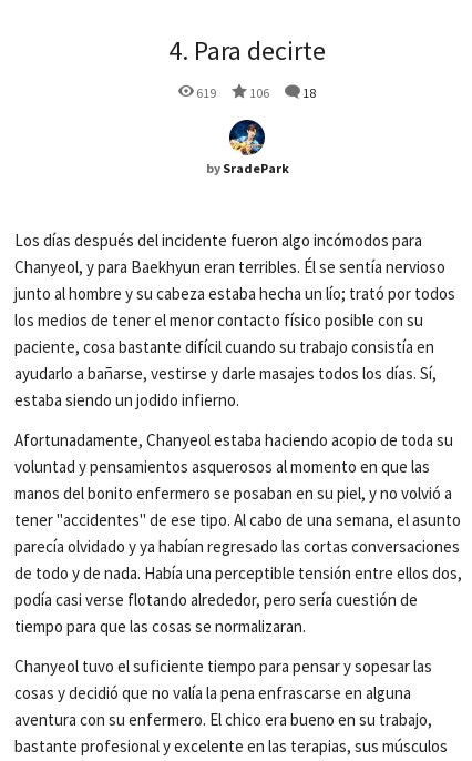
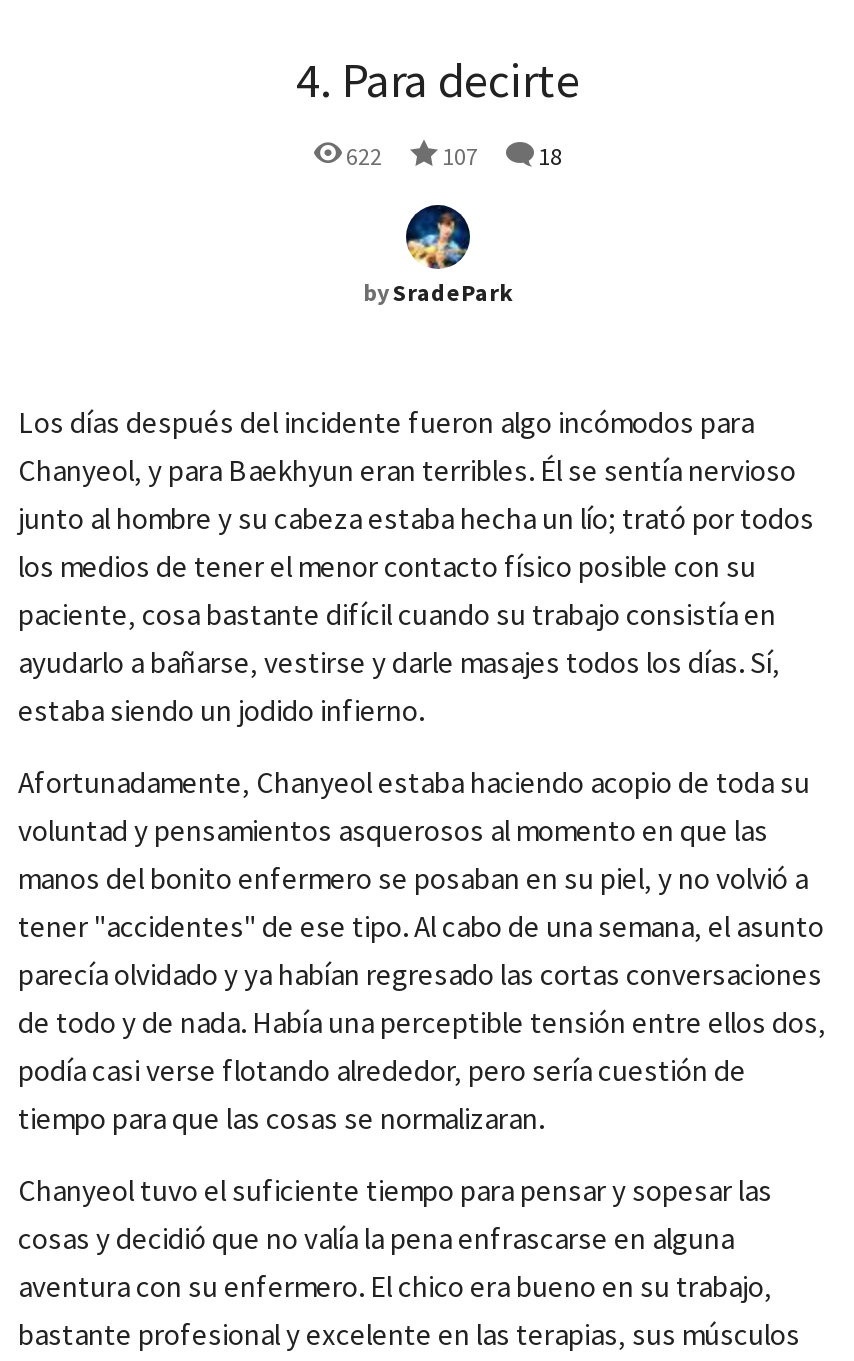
[194,84,218,101] 619 -> [342,141,386,171] 622
[247,84,271,101] 106 -> [438,141,482,171] 107

